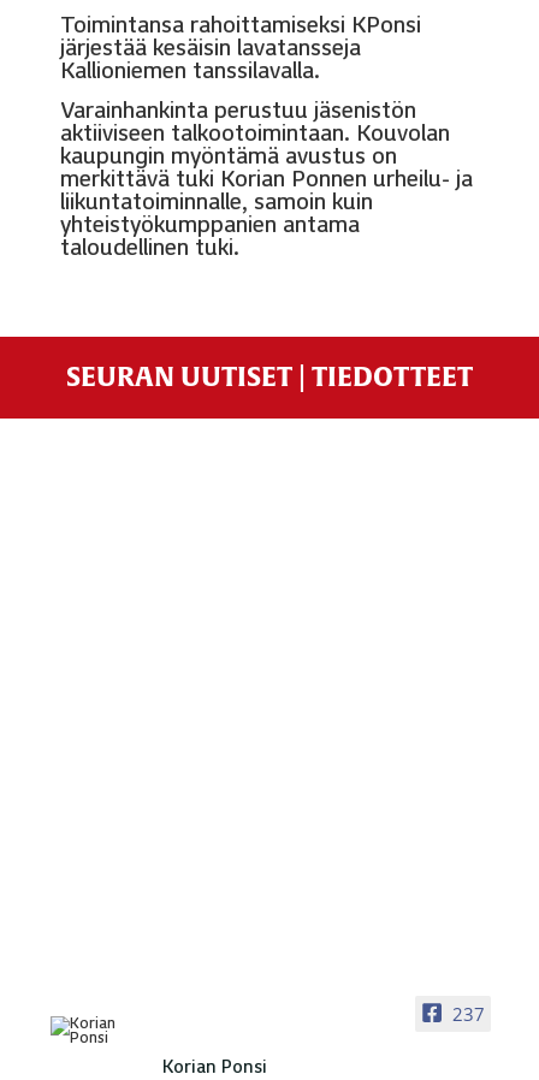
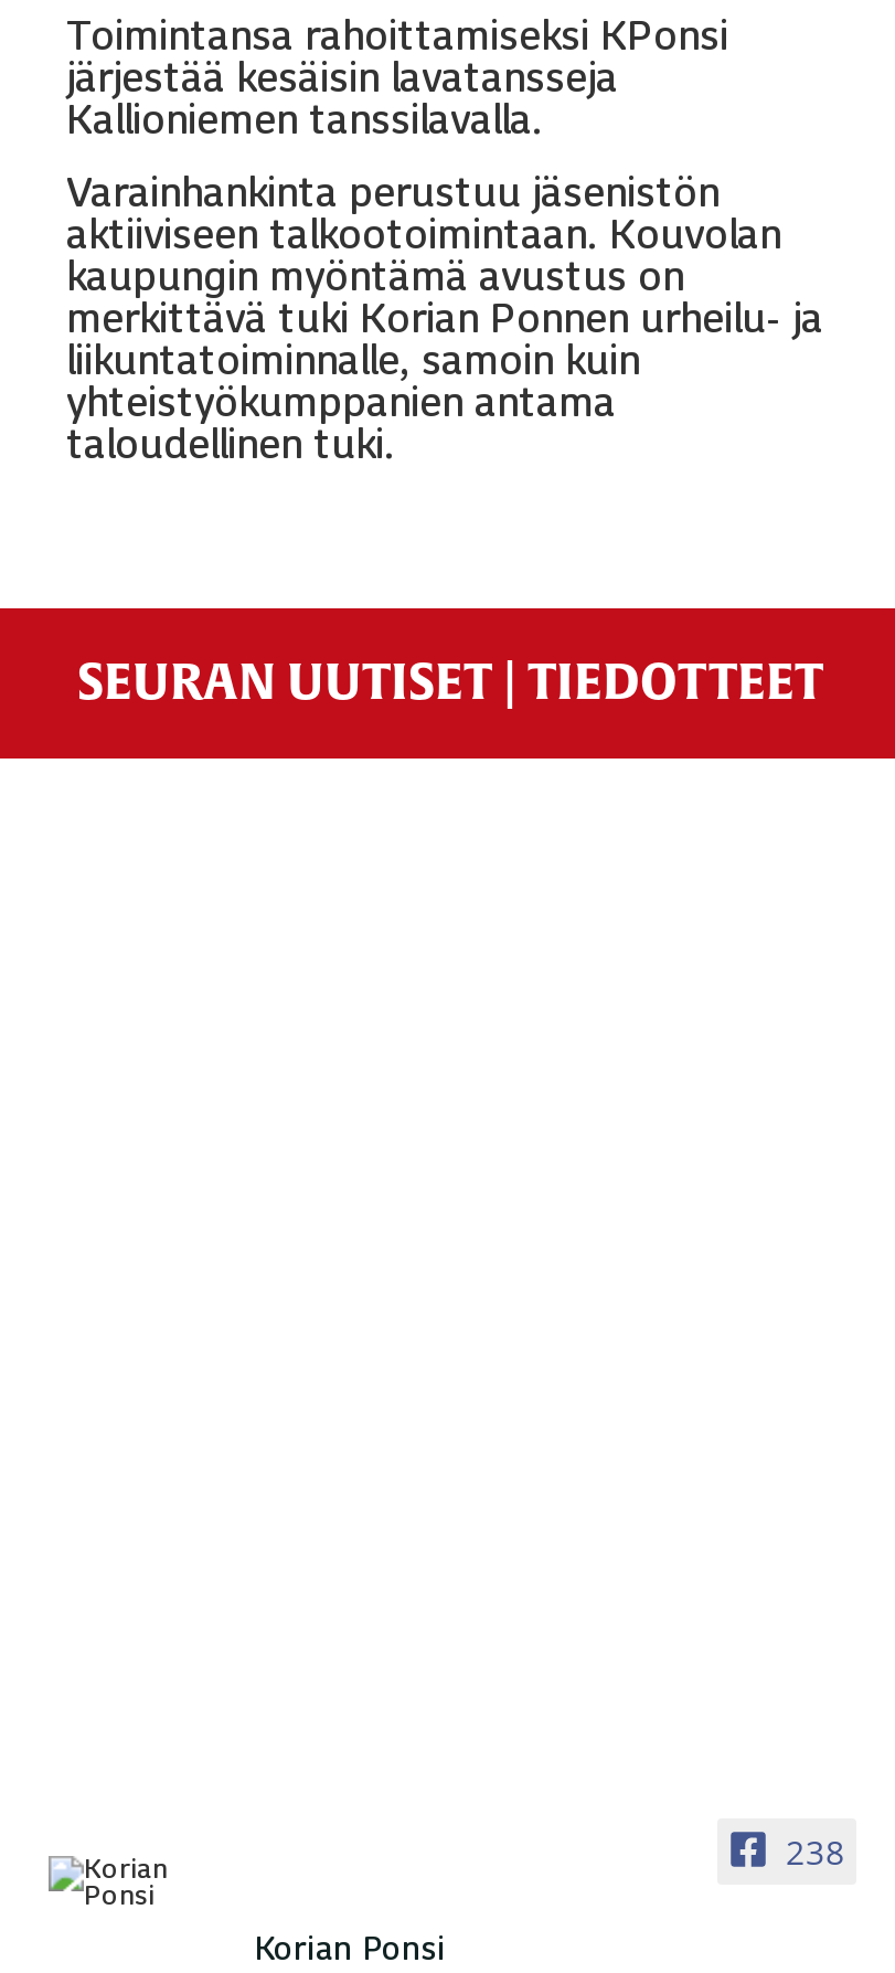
[452,1002,485,1026] 237 -> [786,1829,845,1873] 238

